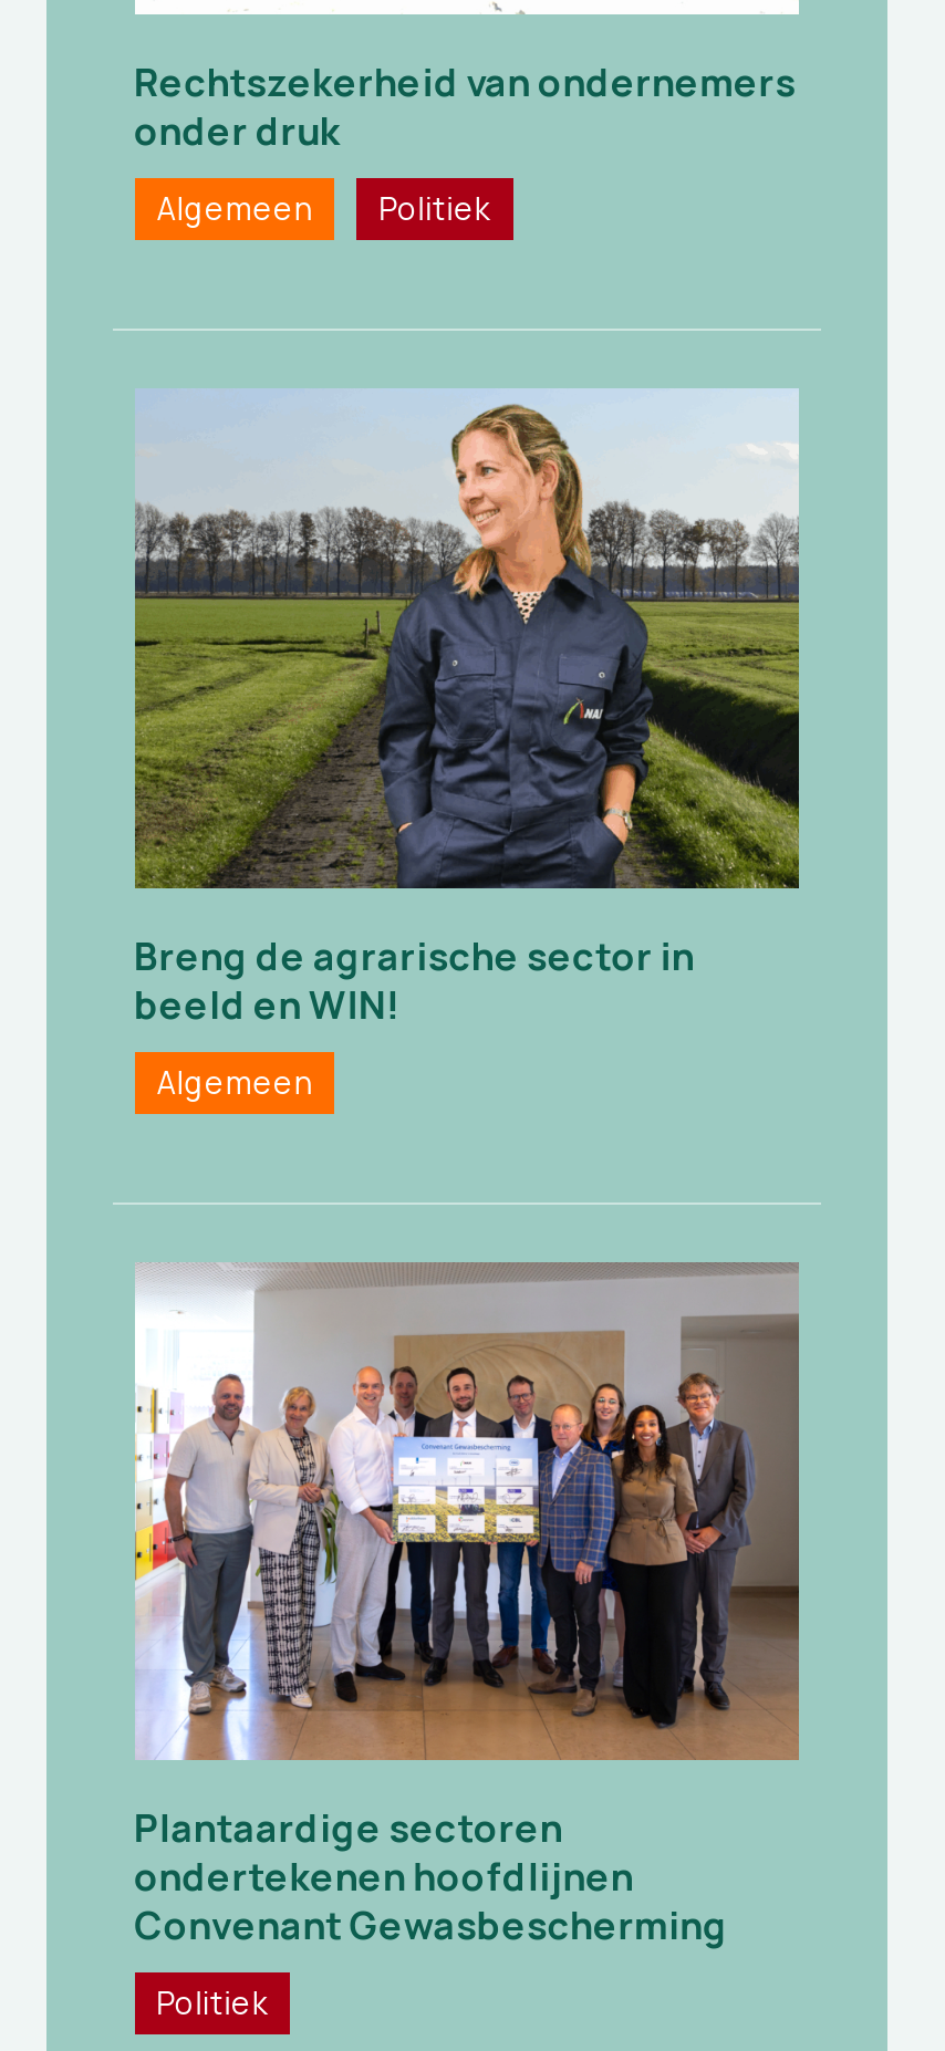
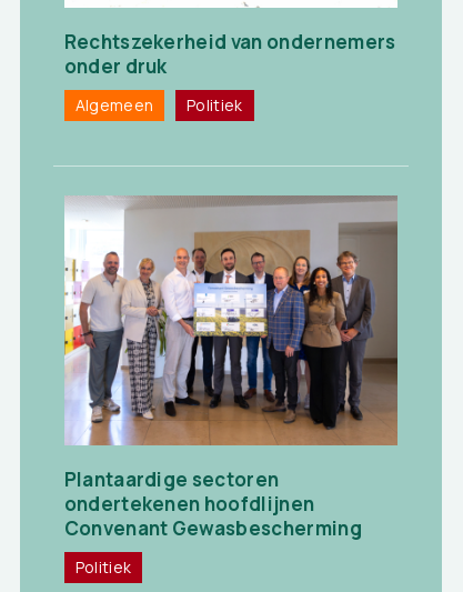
[133,389,801,1102] [image] | Breng de agrarische sector in | beeld en WIN! | Algemeen -> none

